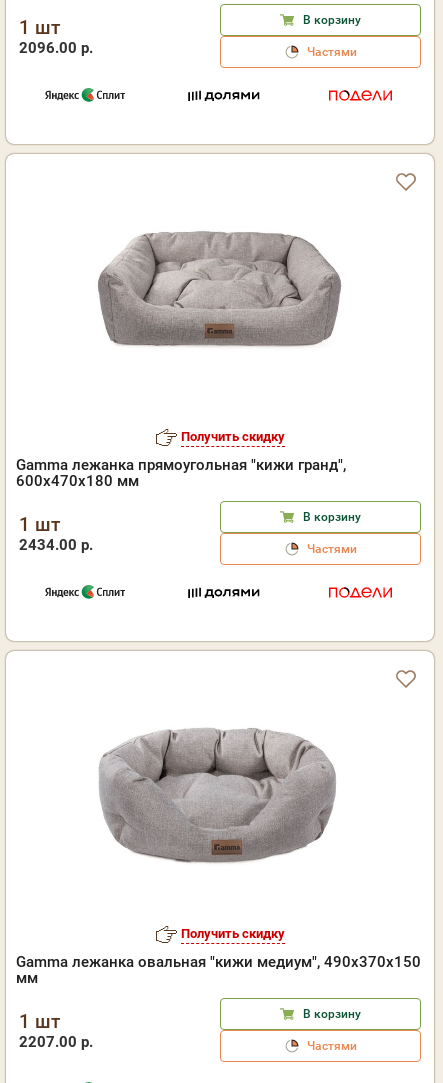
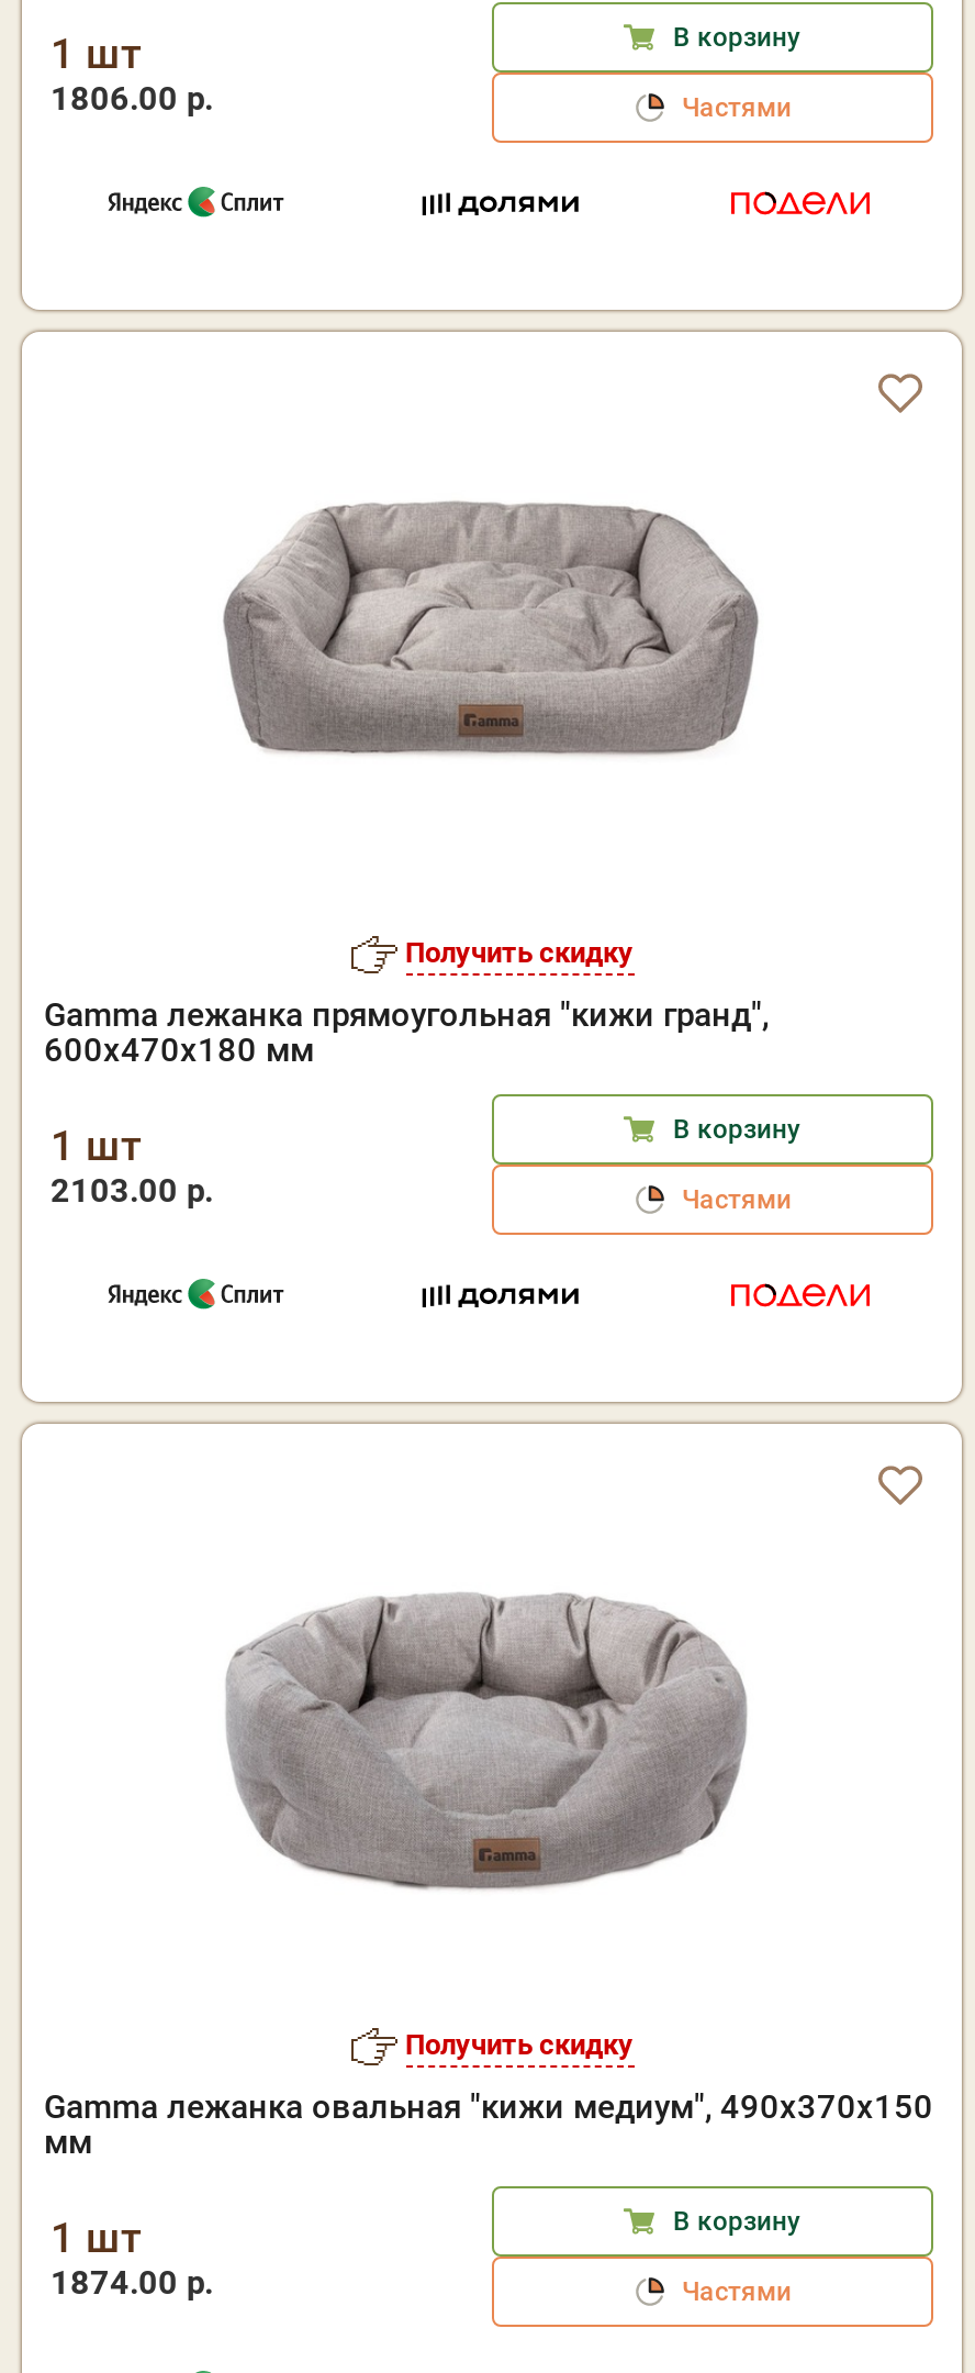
[19,39,93,57] 2096.00 р. -> [51,80,213,120] 1806.00 р.
[19,536,93,554] 2434.00 р. -> [51,1172,213,1212] 2103.00 р.
[19,1033,93,1051] 2207.00 р. -> [51,2264,213,2304] 1874.00 р.

